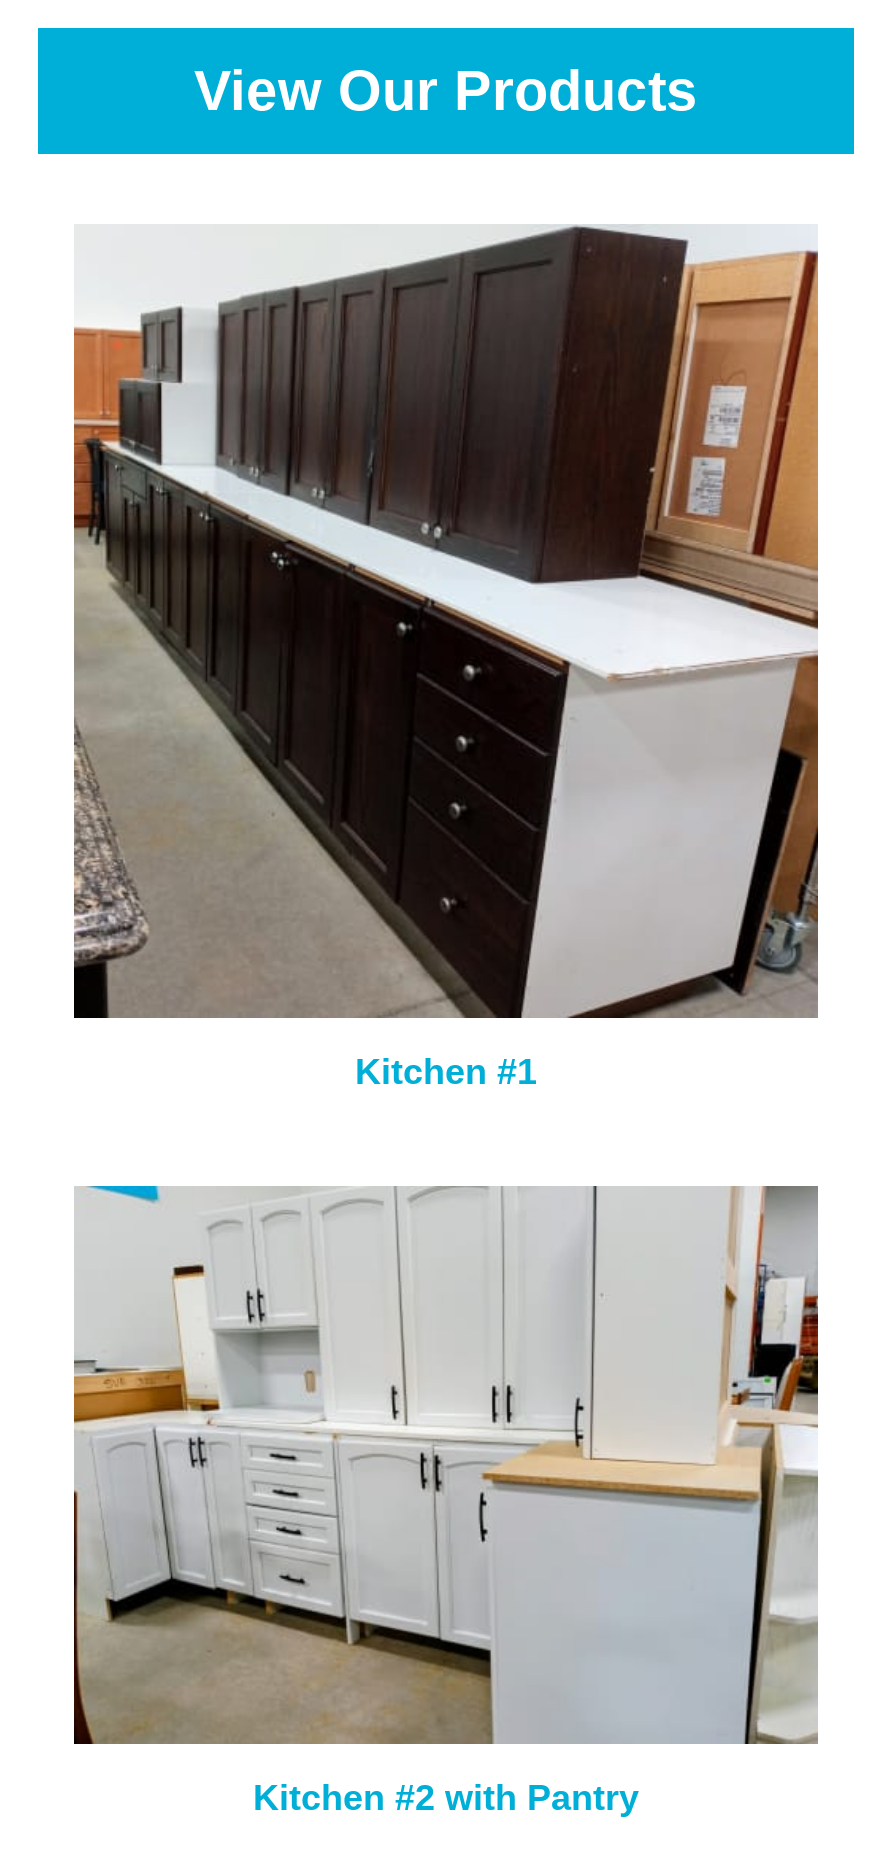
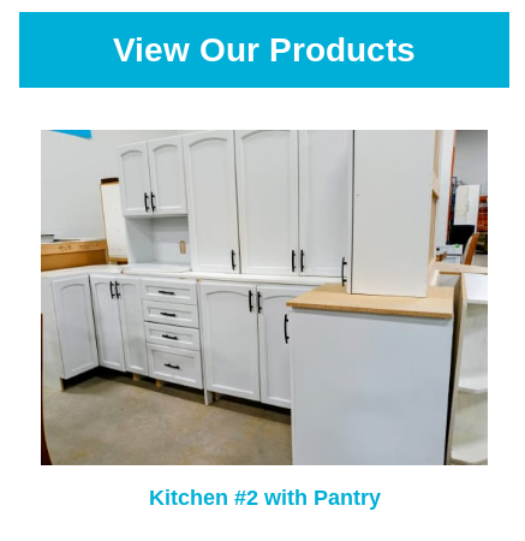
[72,226,820,1092] [image] | Kitchen #1 -> none

